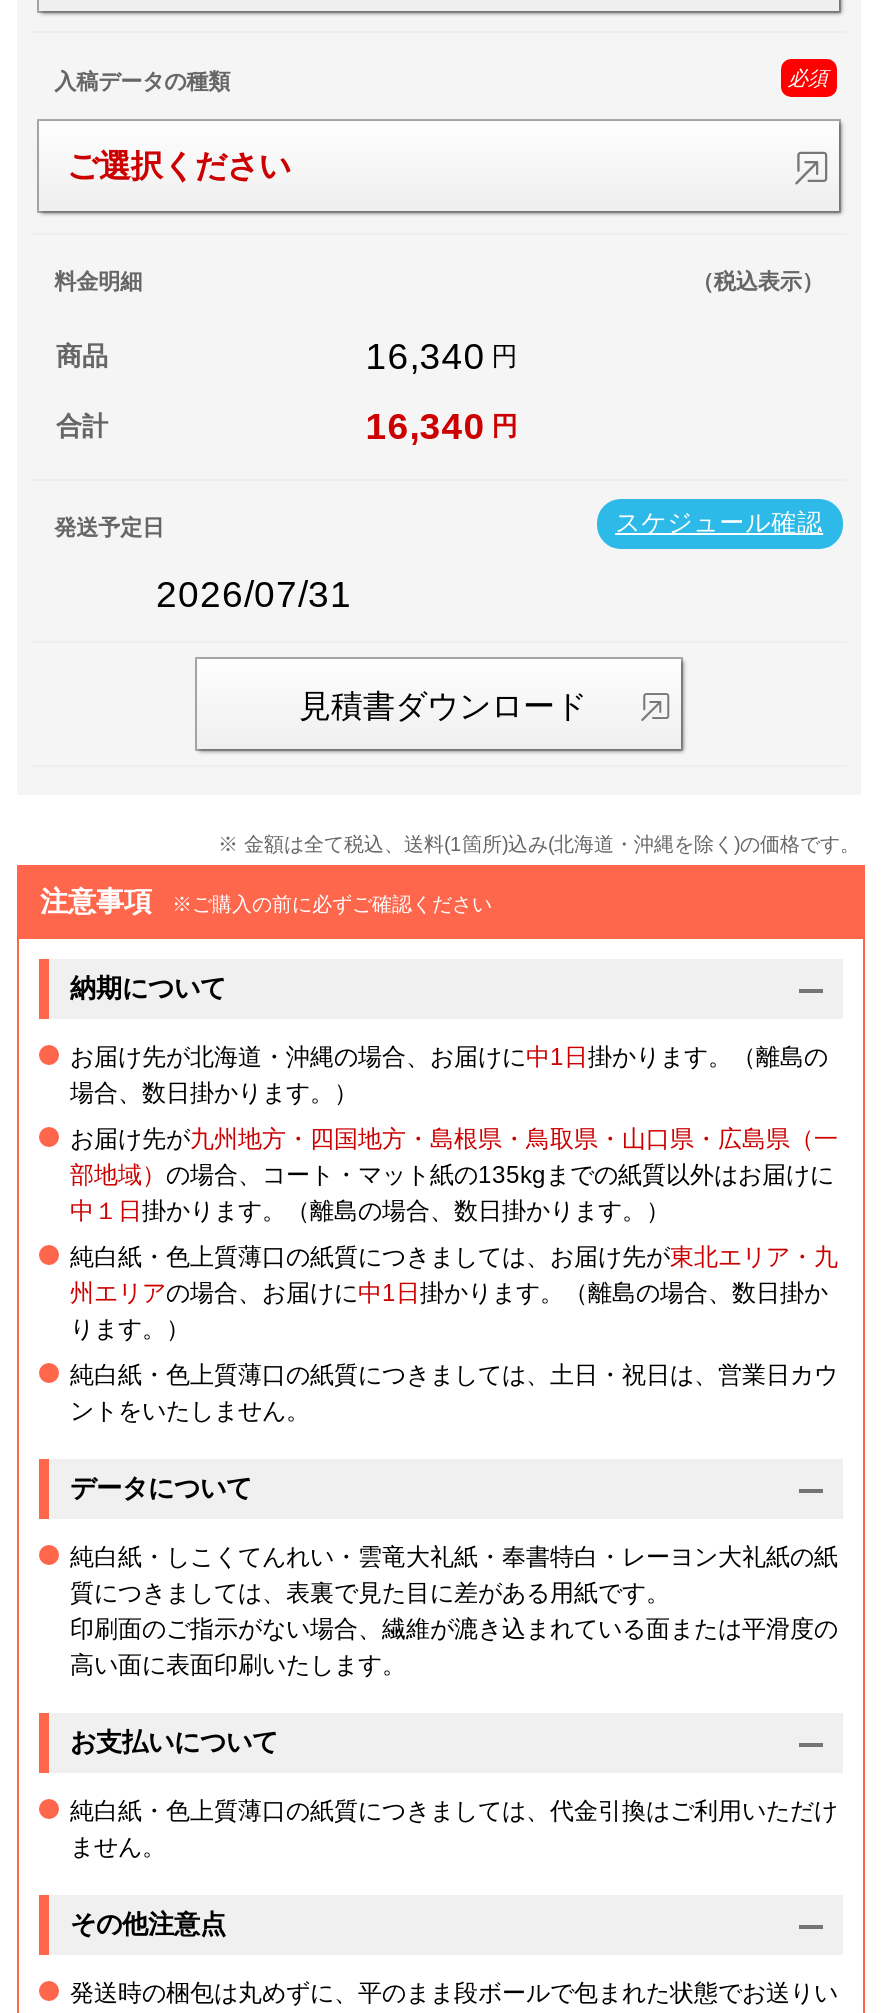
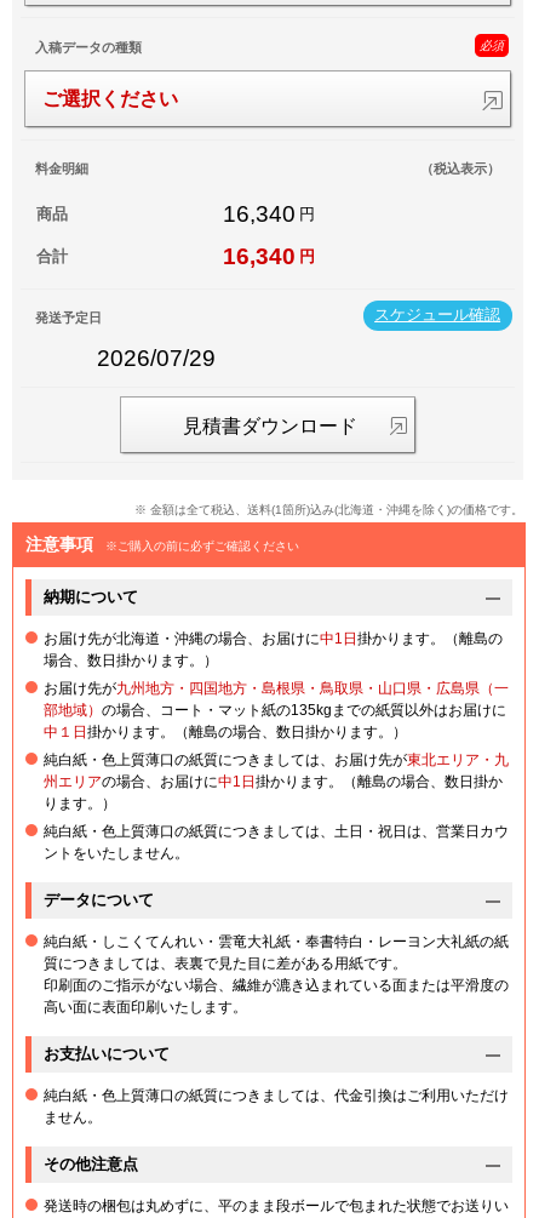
[156,574,352,616] 2026/07/31 -> [96,346,215,371] 2026/07/29

